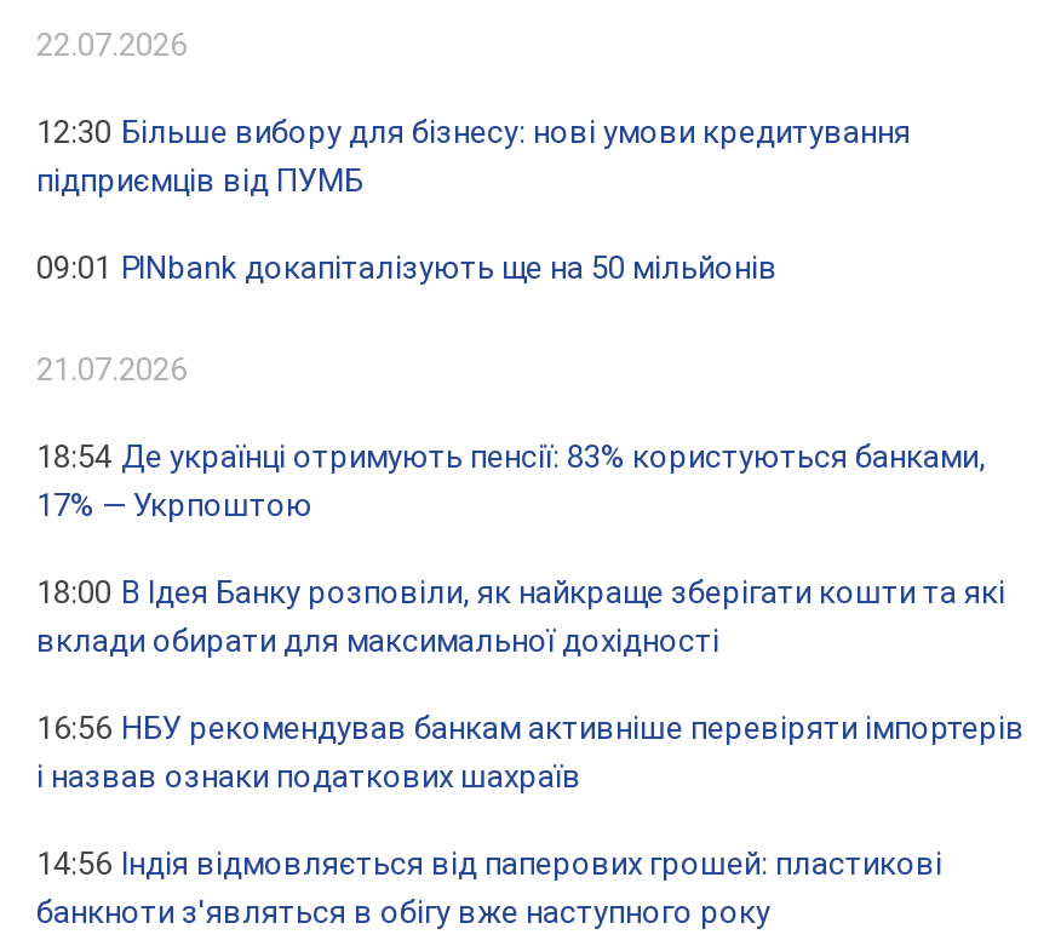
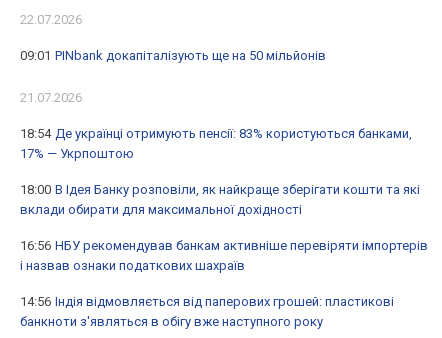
[36,115,911,200] 12:30 Більше вибору для бізнесу: нові умови кредитування | підприємців від ПУМБ -> none

